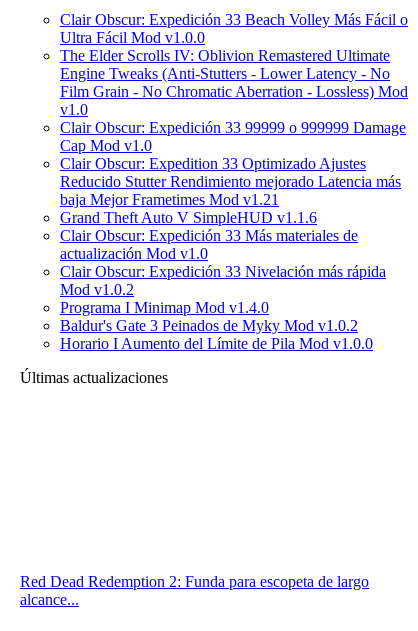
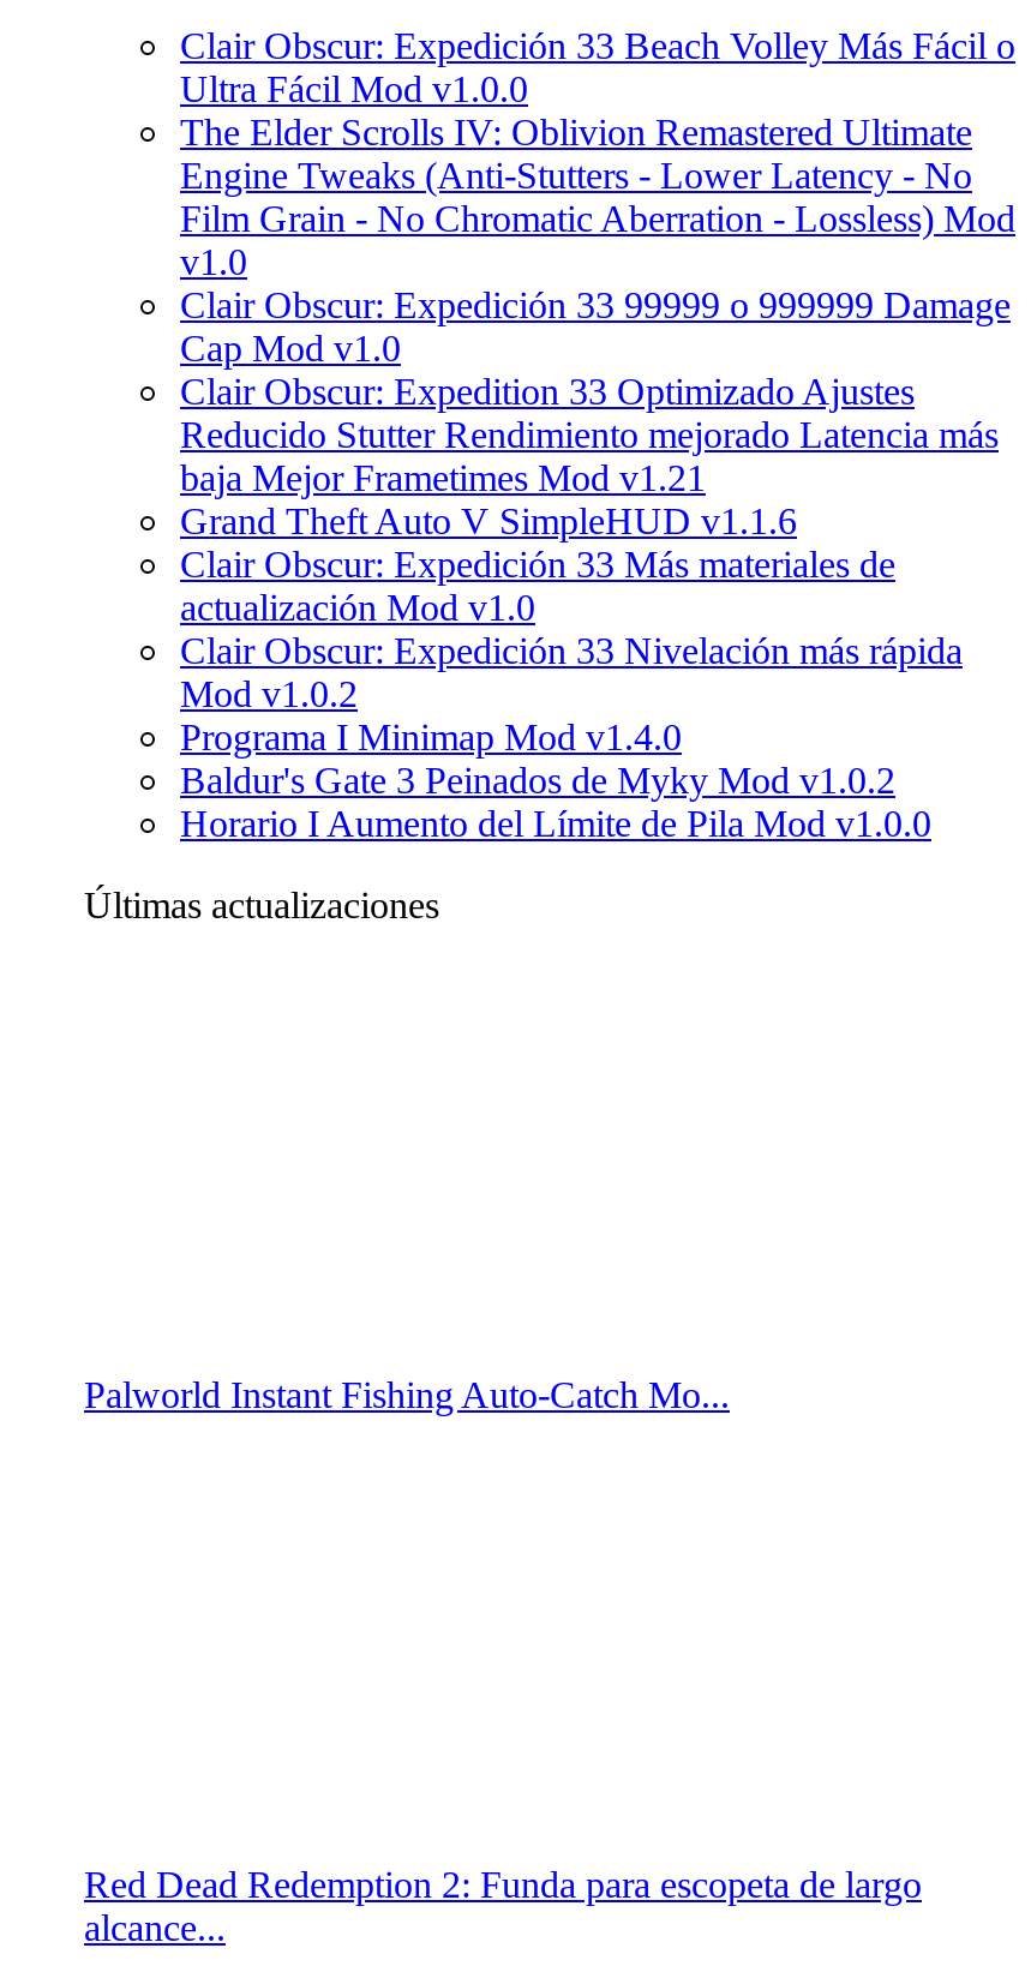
none -> [84,1374,730,1415] Palworld Instant Fishing Auto-Catch Mo...

